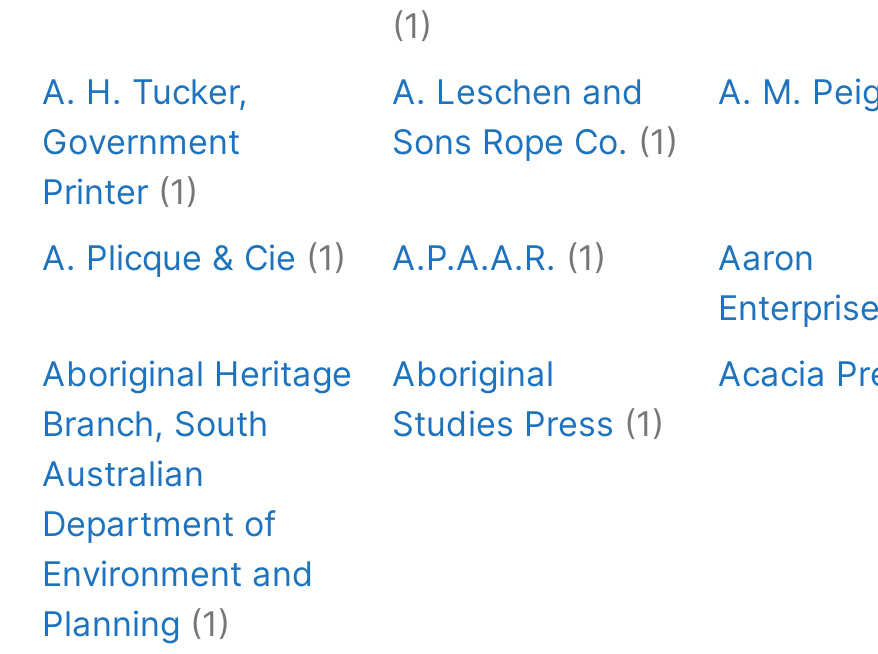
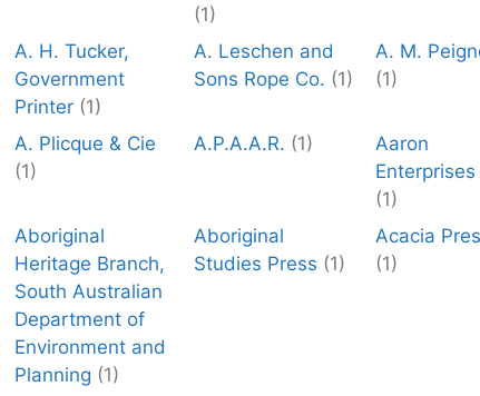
[42,238,346,278] A. Plicque & Cie (1) -> [14,68,398,183] (1) | A. Plicque & Cie | (1)
[42,354,352,494] Aboriginal Heritage | Branch, South | Australian -> [14,188,398,303] (1) | Aboriginal | Heritage Branch, | South Australian
none -> [375,253,398,275] (1)

